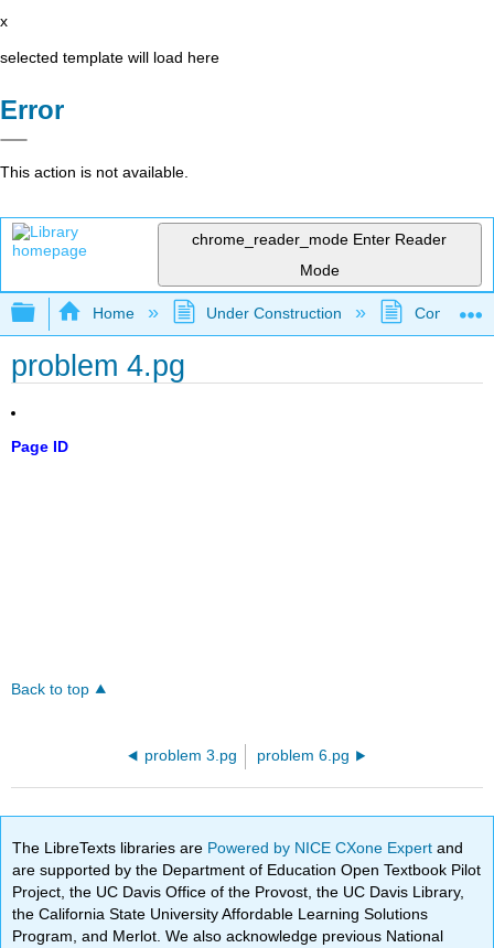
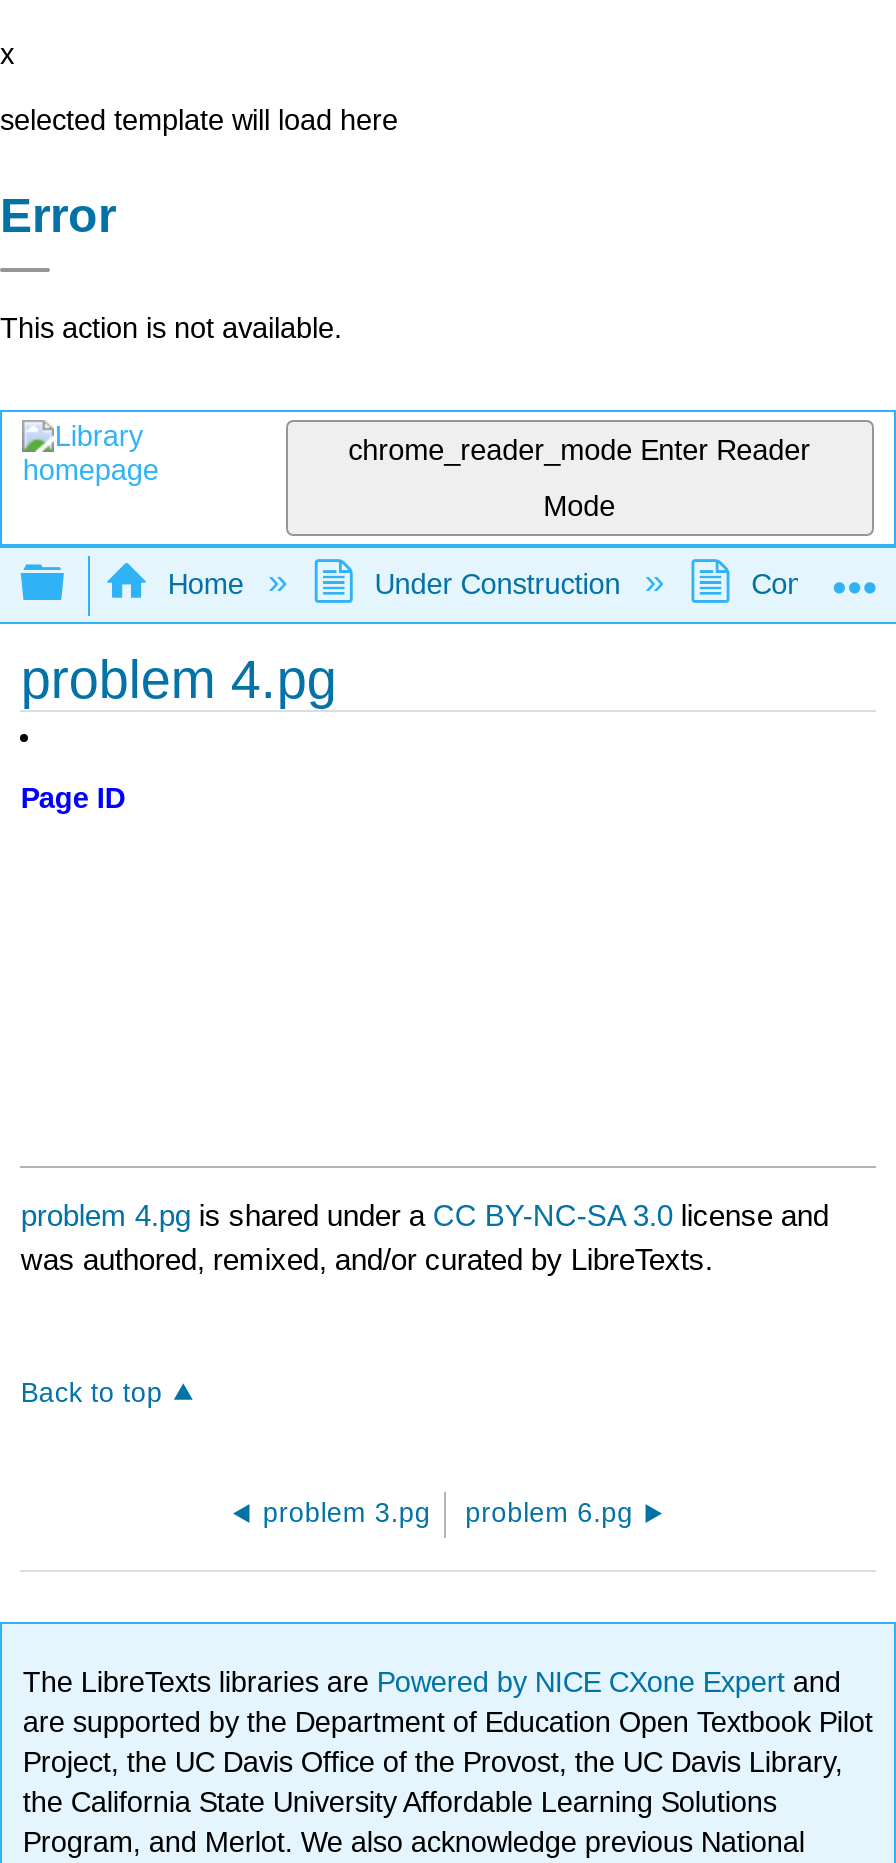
none -> [21,1199,829,1277] problem 4.pg is shared under a CC BY-NC-SA 3.0 license and | was authored, remixed, and/or curated by LibreTexts.

